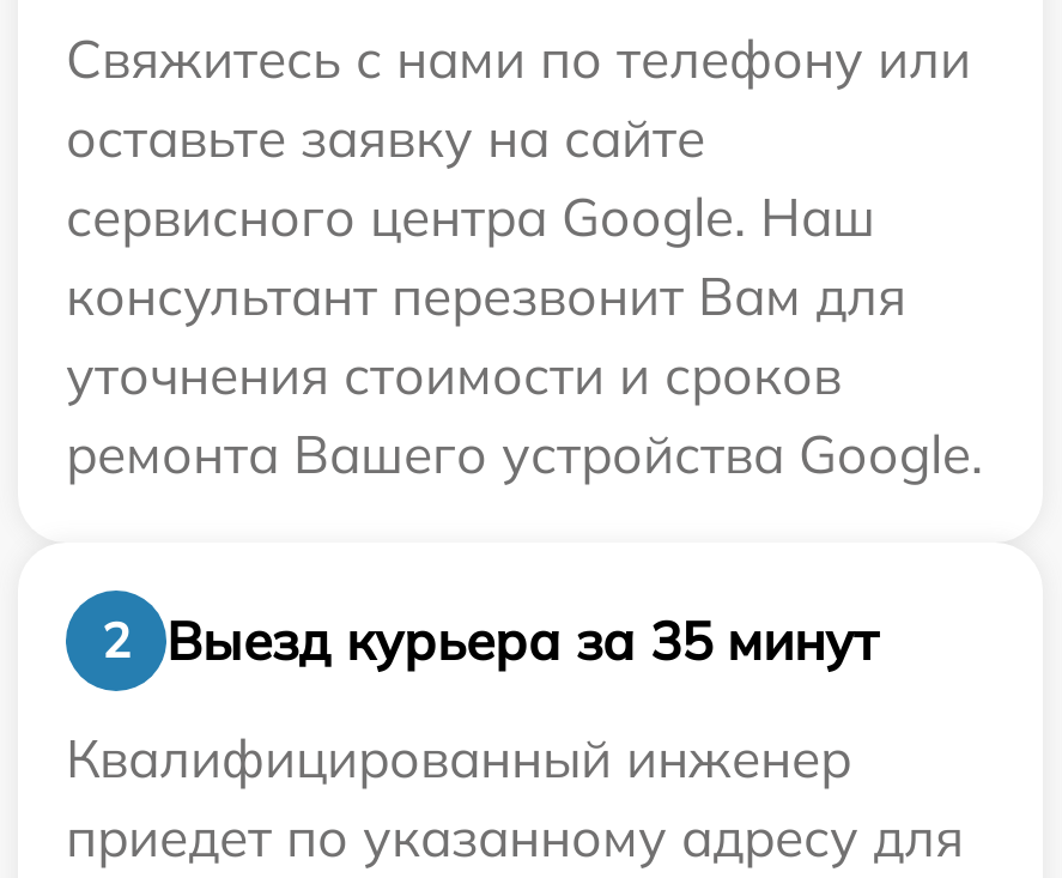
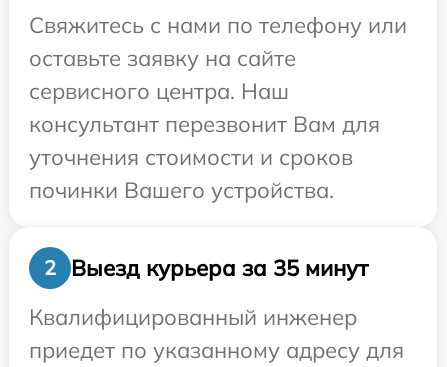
[66,184,875,251] сервисного центра Google. Наш -> [29,77,289,105] сервисного центра. Наш
[66,421,983,488] ремонта Вашего устройства Google. -> [29,176,334,204] починки Вашего устройства.

